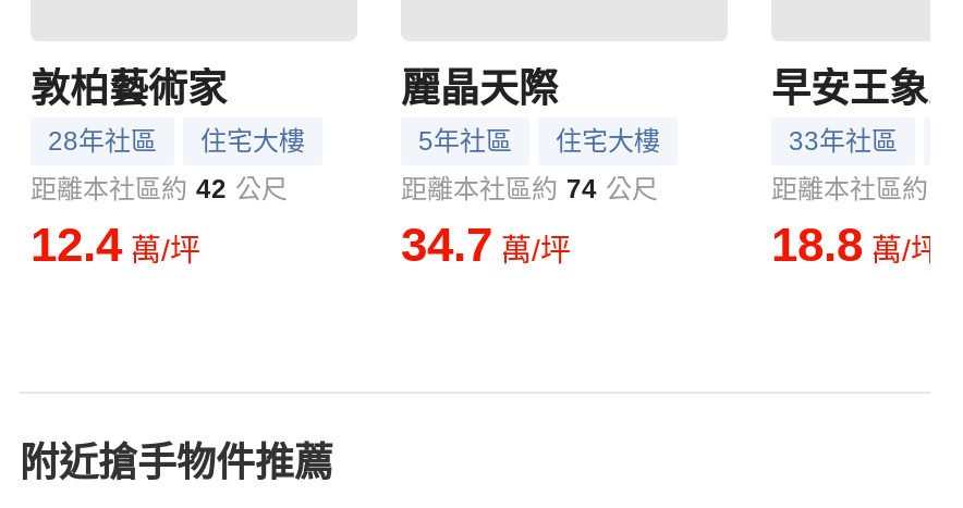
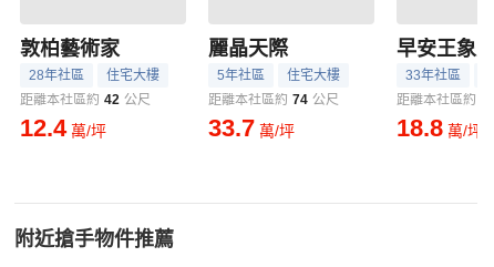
[401,218,571,272] 34.7 萬/坪 -> [208,114,295,142] 33.7 萬/坪

